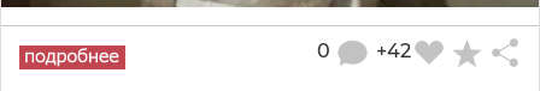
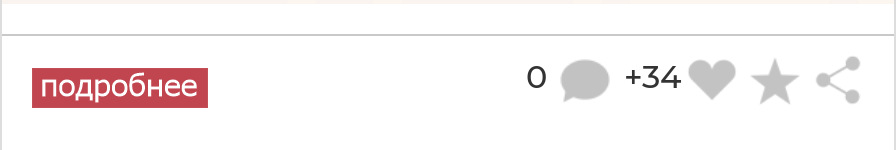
[376,40,411,63] +42 -> [624,58,682,96] +34

